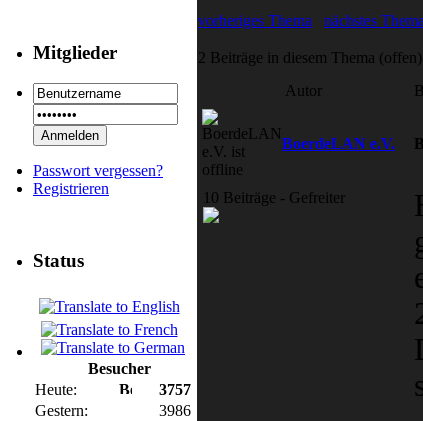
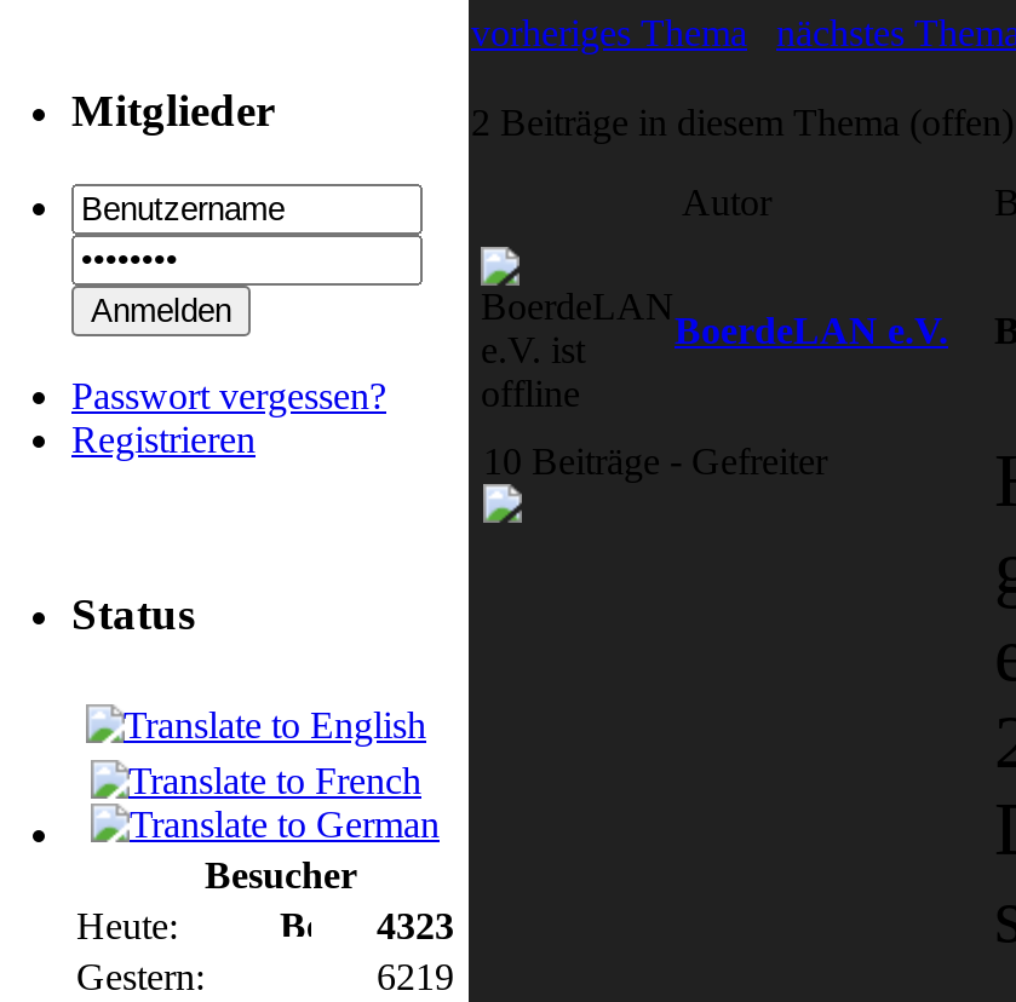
[159,381,191,398] 3757 -> [377,905,454,946] 4323
[159,402,191,419] 3986 -> [377,956,454,997] 6219

